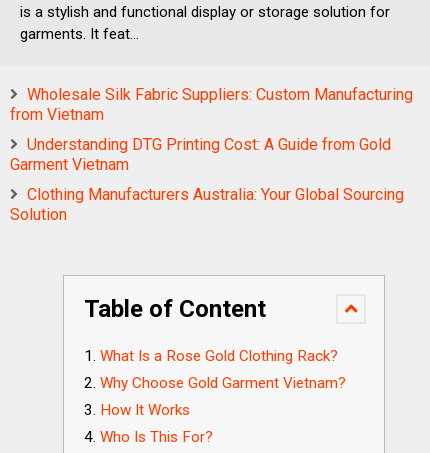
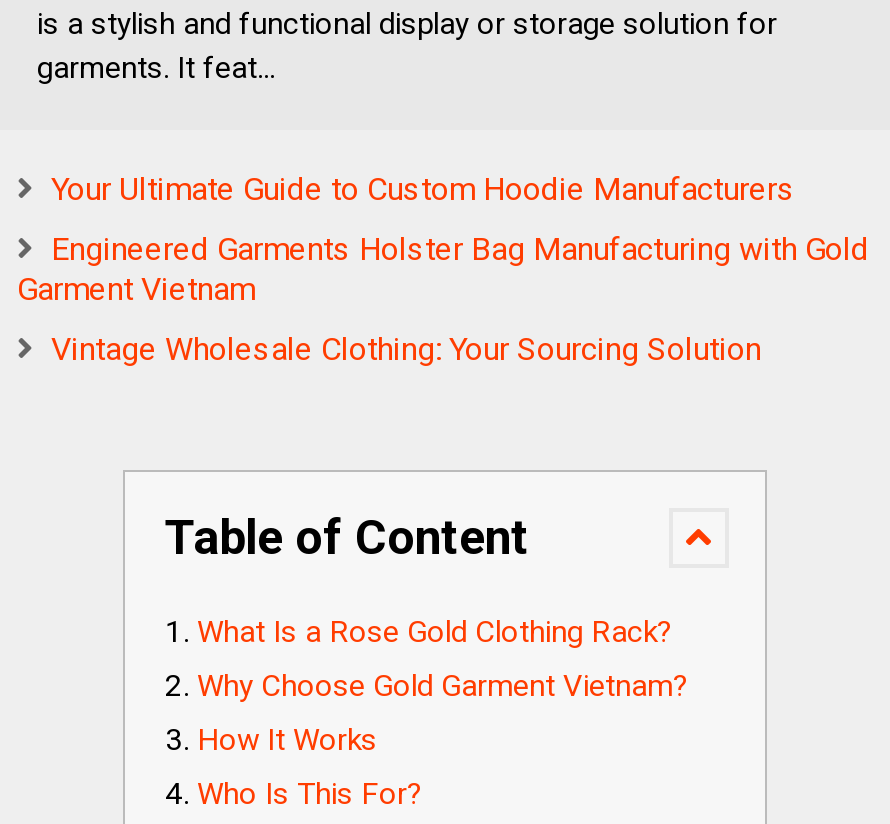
[10,85,413,124] Wholesale Silk Fabric Suppliers: Custom Manufacturing | from Vietnam -> [51,170,795,208] Your Ultimate Guide to Custom Hoodie Manufacturers
[27,135,391,154] Understanding DTG Printing Cost: A Guide from Gold -> [51,230,869,268] Engineered Garments Holster Bag Manufacturing with Gold
[10,185,404,224] Clothing Manufacturers Australia: Your Global Sourcing | Solution -> [51,330,761,368] Vintage Wholesale Clothing: Your Sourcing Solution

